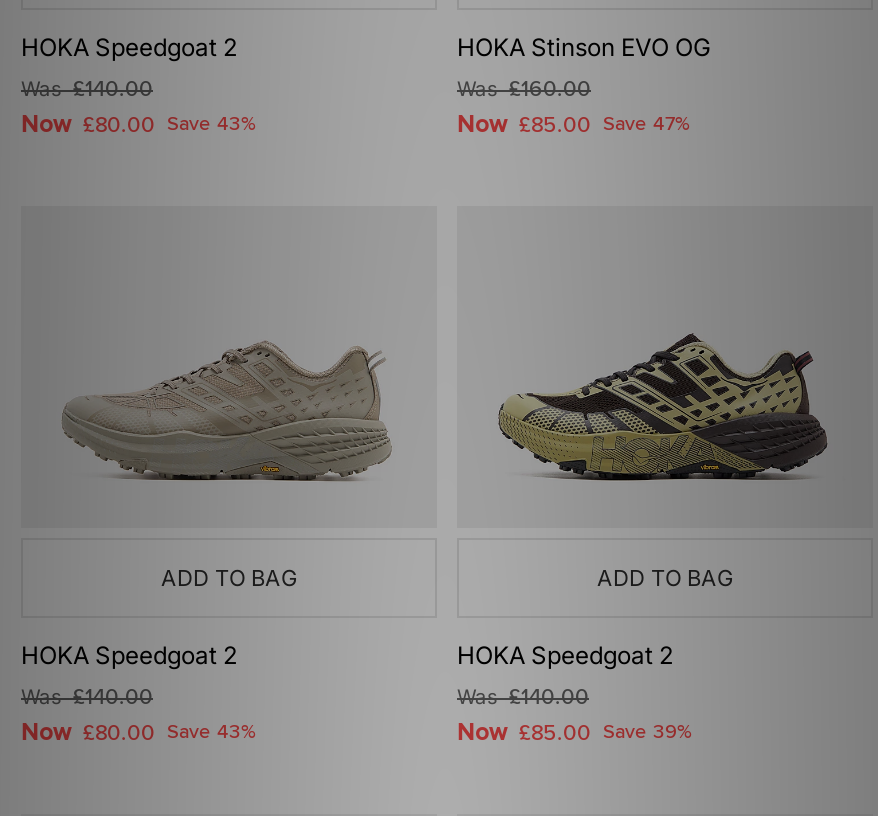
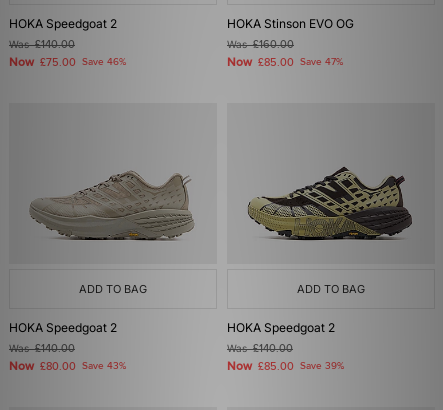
[21,110,255,140] Now £80.00 Save 43% -> [9,55,126,70] Now £75.00 Save 46%

